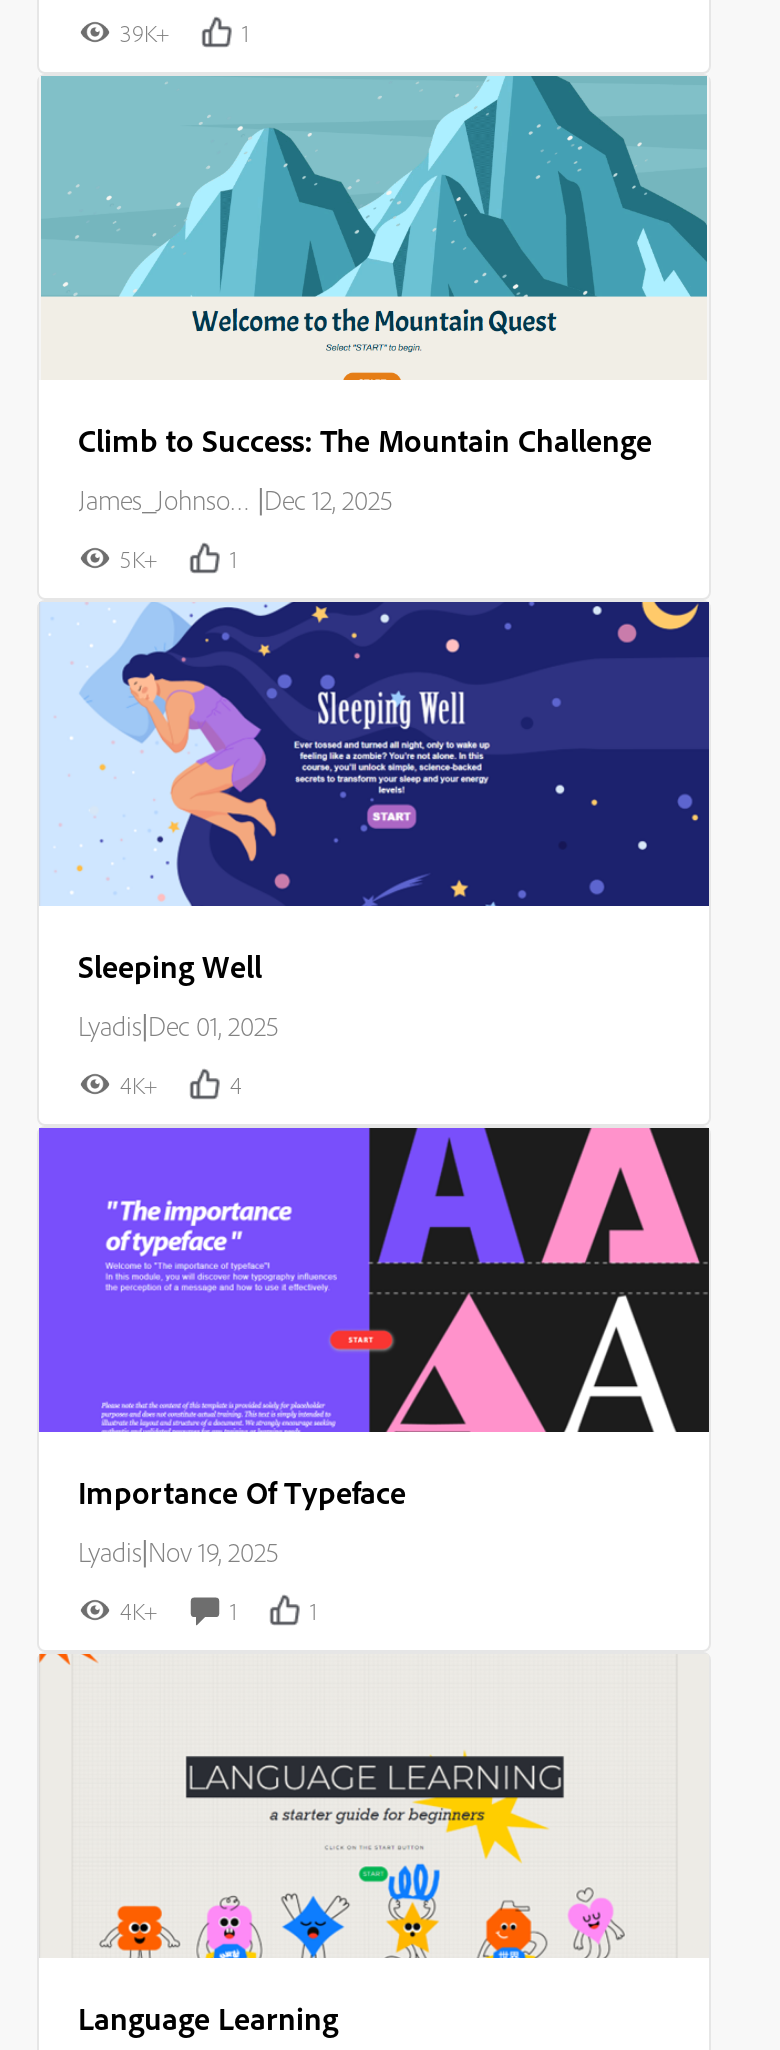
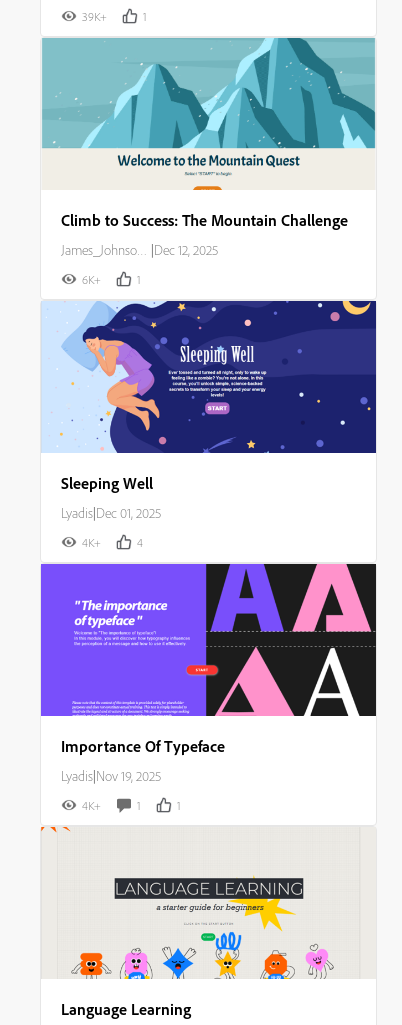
[120,544,158,574] 5K+ -> [81,272,100,287] 6K+

